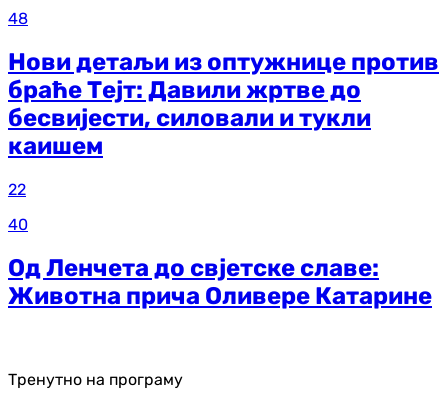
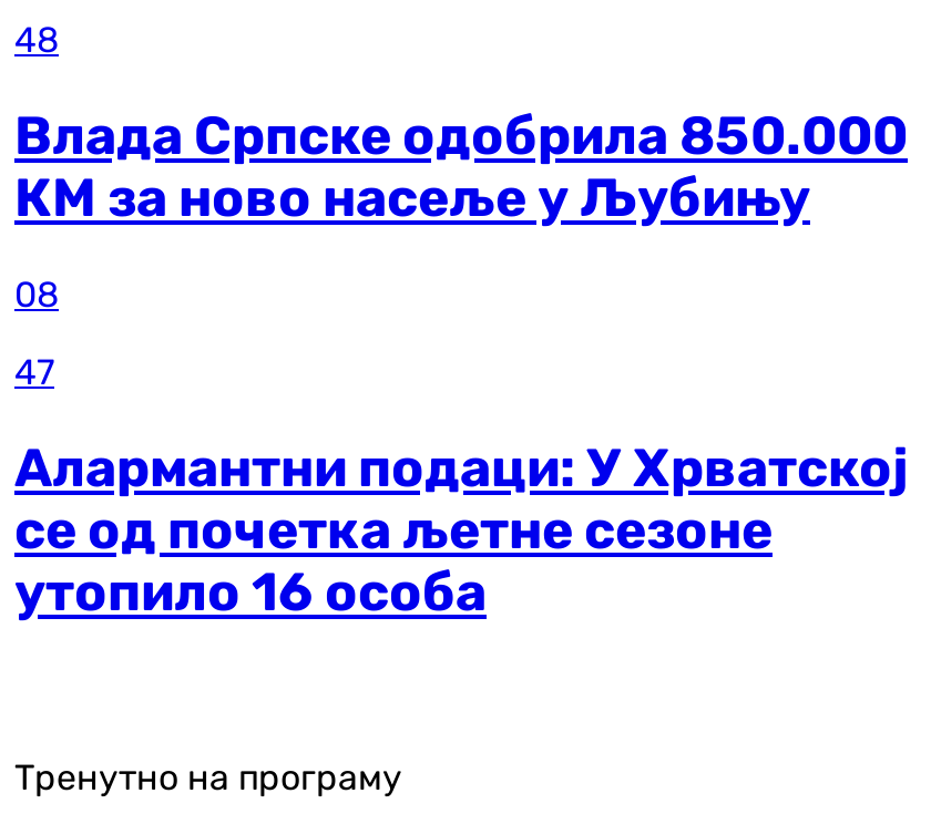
[8,48,439,160] Нови детаљи из оптужнице против | браће Тејт: Давили жртве до | бесвијести, силовали и тукли | каишем -> [14,106,908,230] Влада Српске одобрила 850.000 | КМ за ново насеље у Љубињу
[8,180,26,199] 22 -> [14,274,59,316] 08
[8,215,28,234] 40 -> [14,351,54,393] 47
[8,254,432,310] Од Ленчета до свјетске славе: | Животна прича Оливере Катарине -> [14,437,908,624] Алармантни подаци: У Хрватској | се од почетка љетне сезоне | утопило 16 особа

